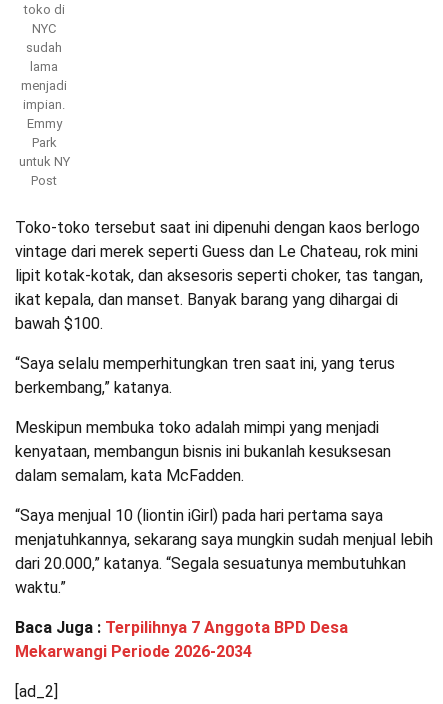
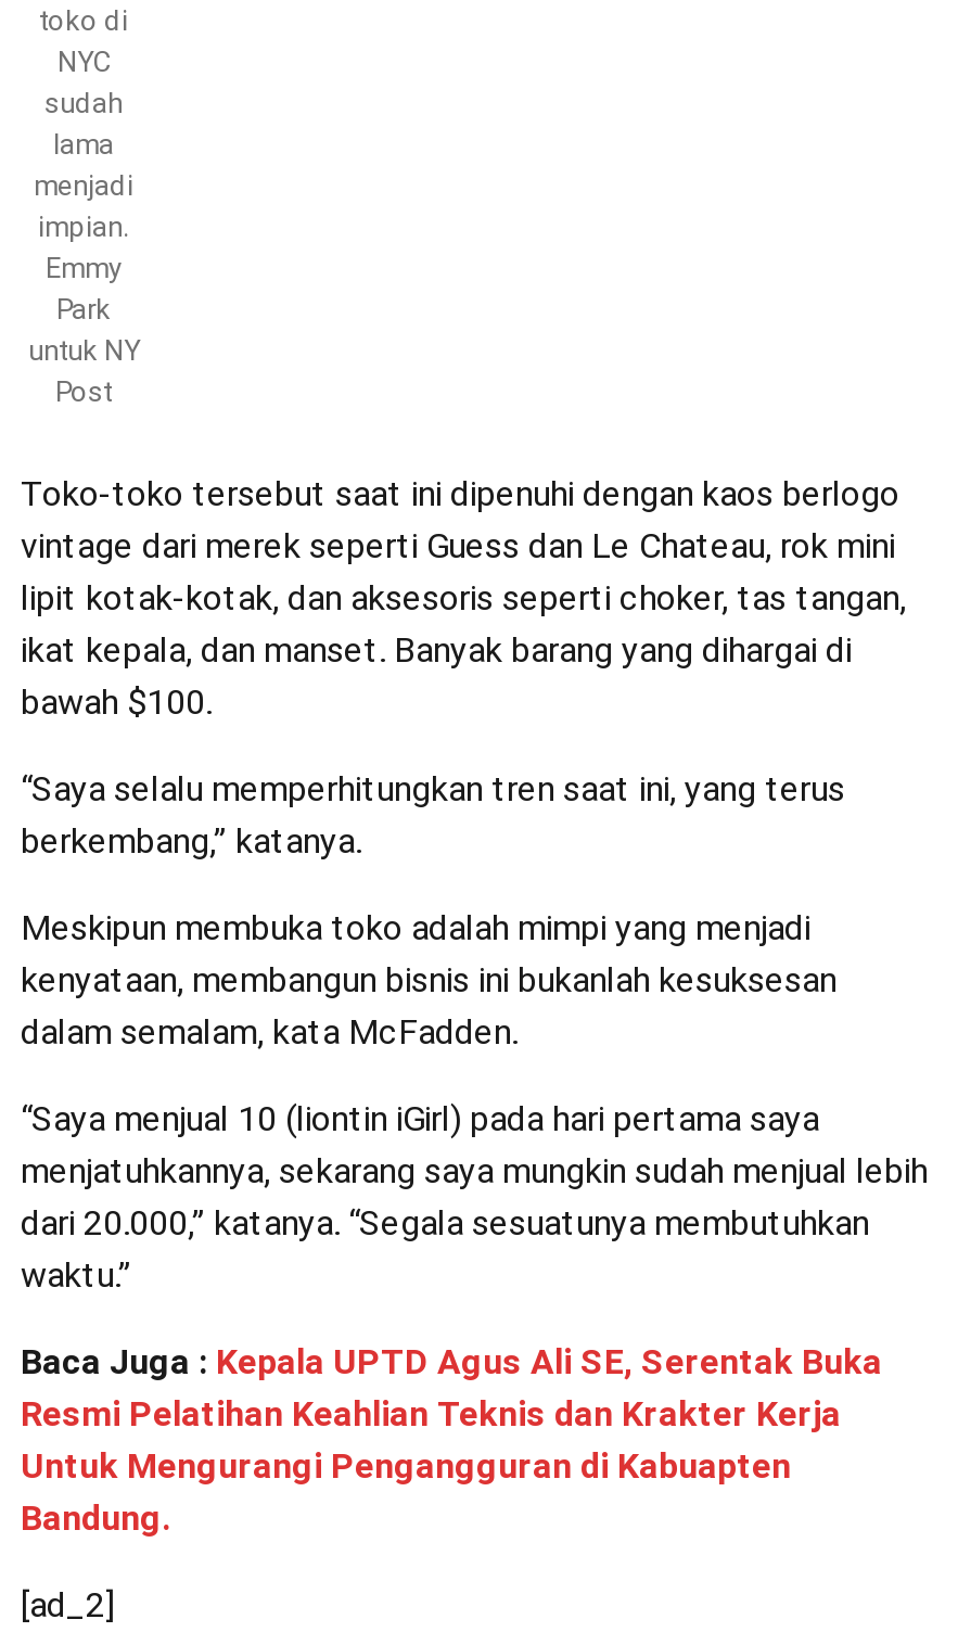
[15,618,348,661] Baca Juga : Terpilihnya 7 Anggota BPD Desa | Mekarwangi Periode 2026-2034 -> [21,1341,882,1539] Baca Juga : Kepala UPTD Agus Ali SE, Serentak Buka | Resmi Pelatihan Keahlian Teknis dan Krakter Kerja | Untuk Mengurangi Pengangguran di Kabuapten | Bandung.

